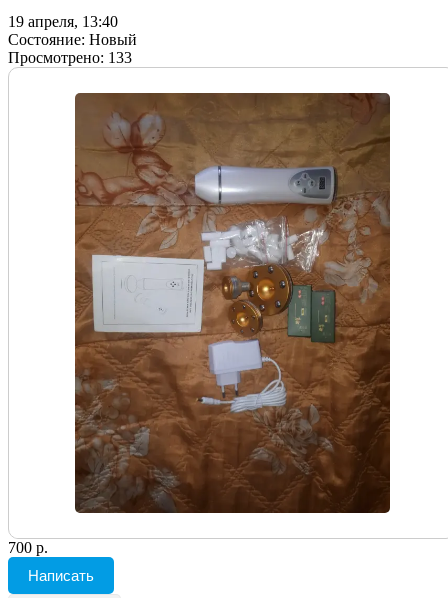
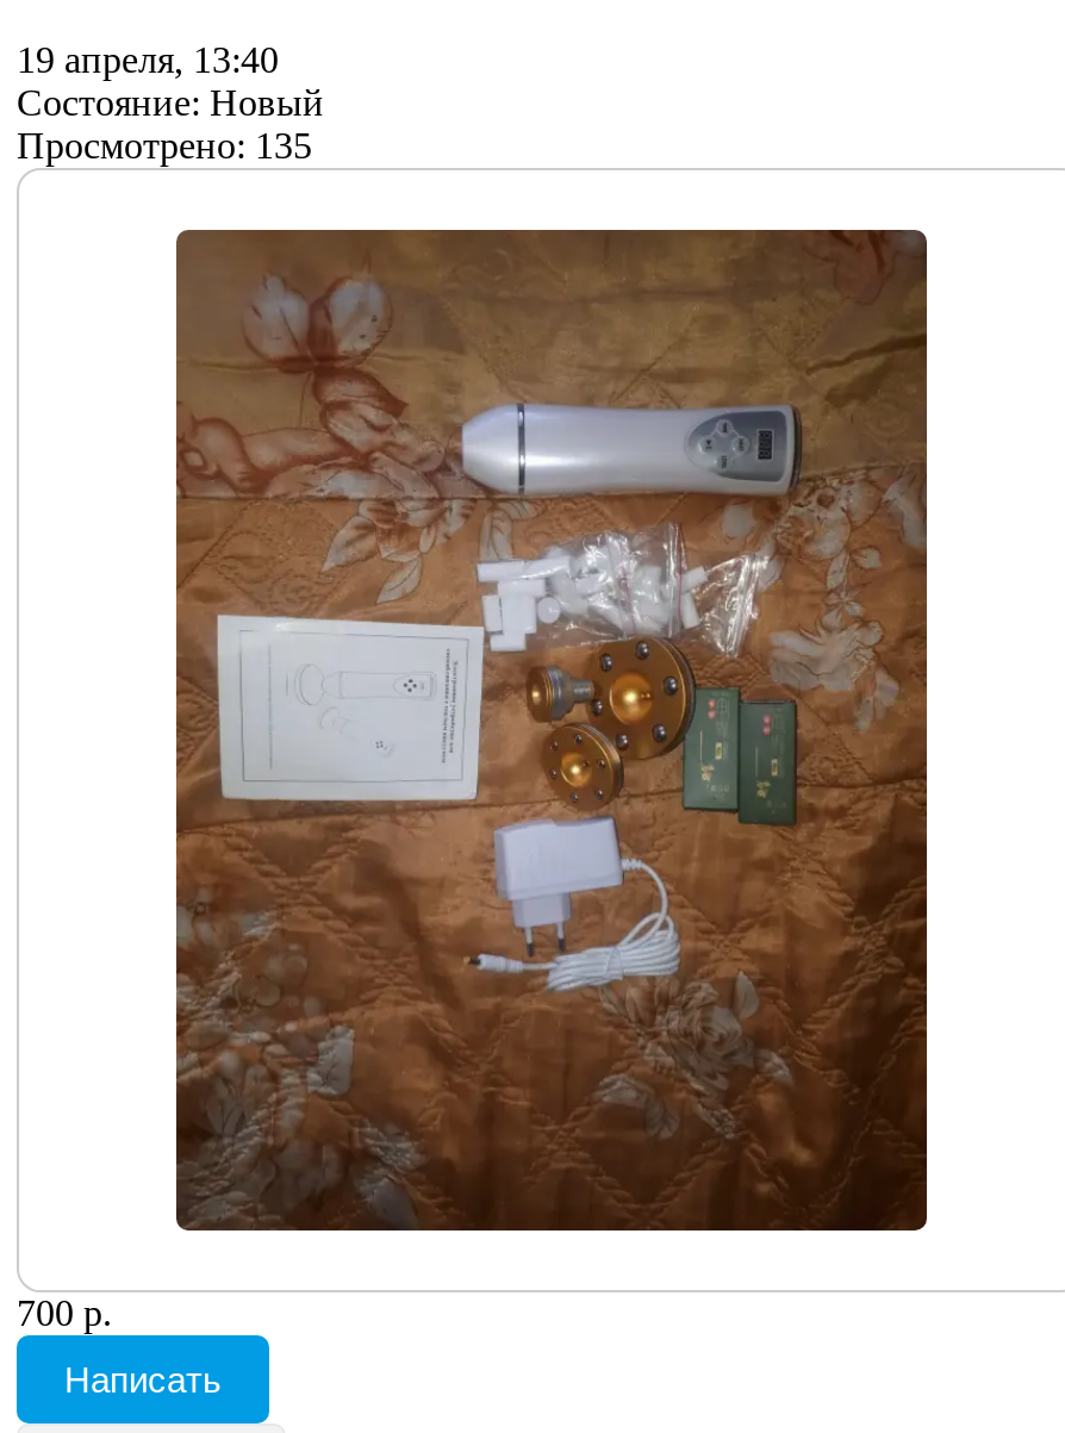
[8,48,132,65] Просмотрено: 133 -> [17,124,312,164] Просмотрено: 135

